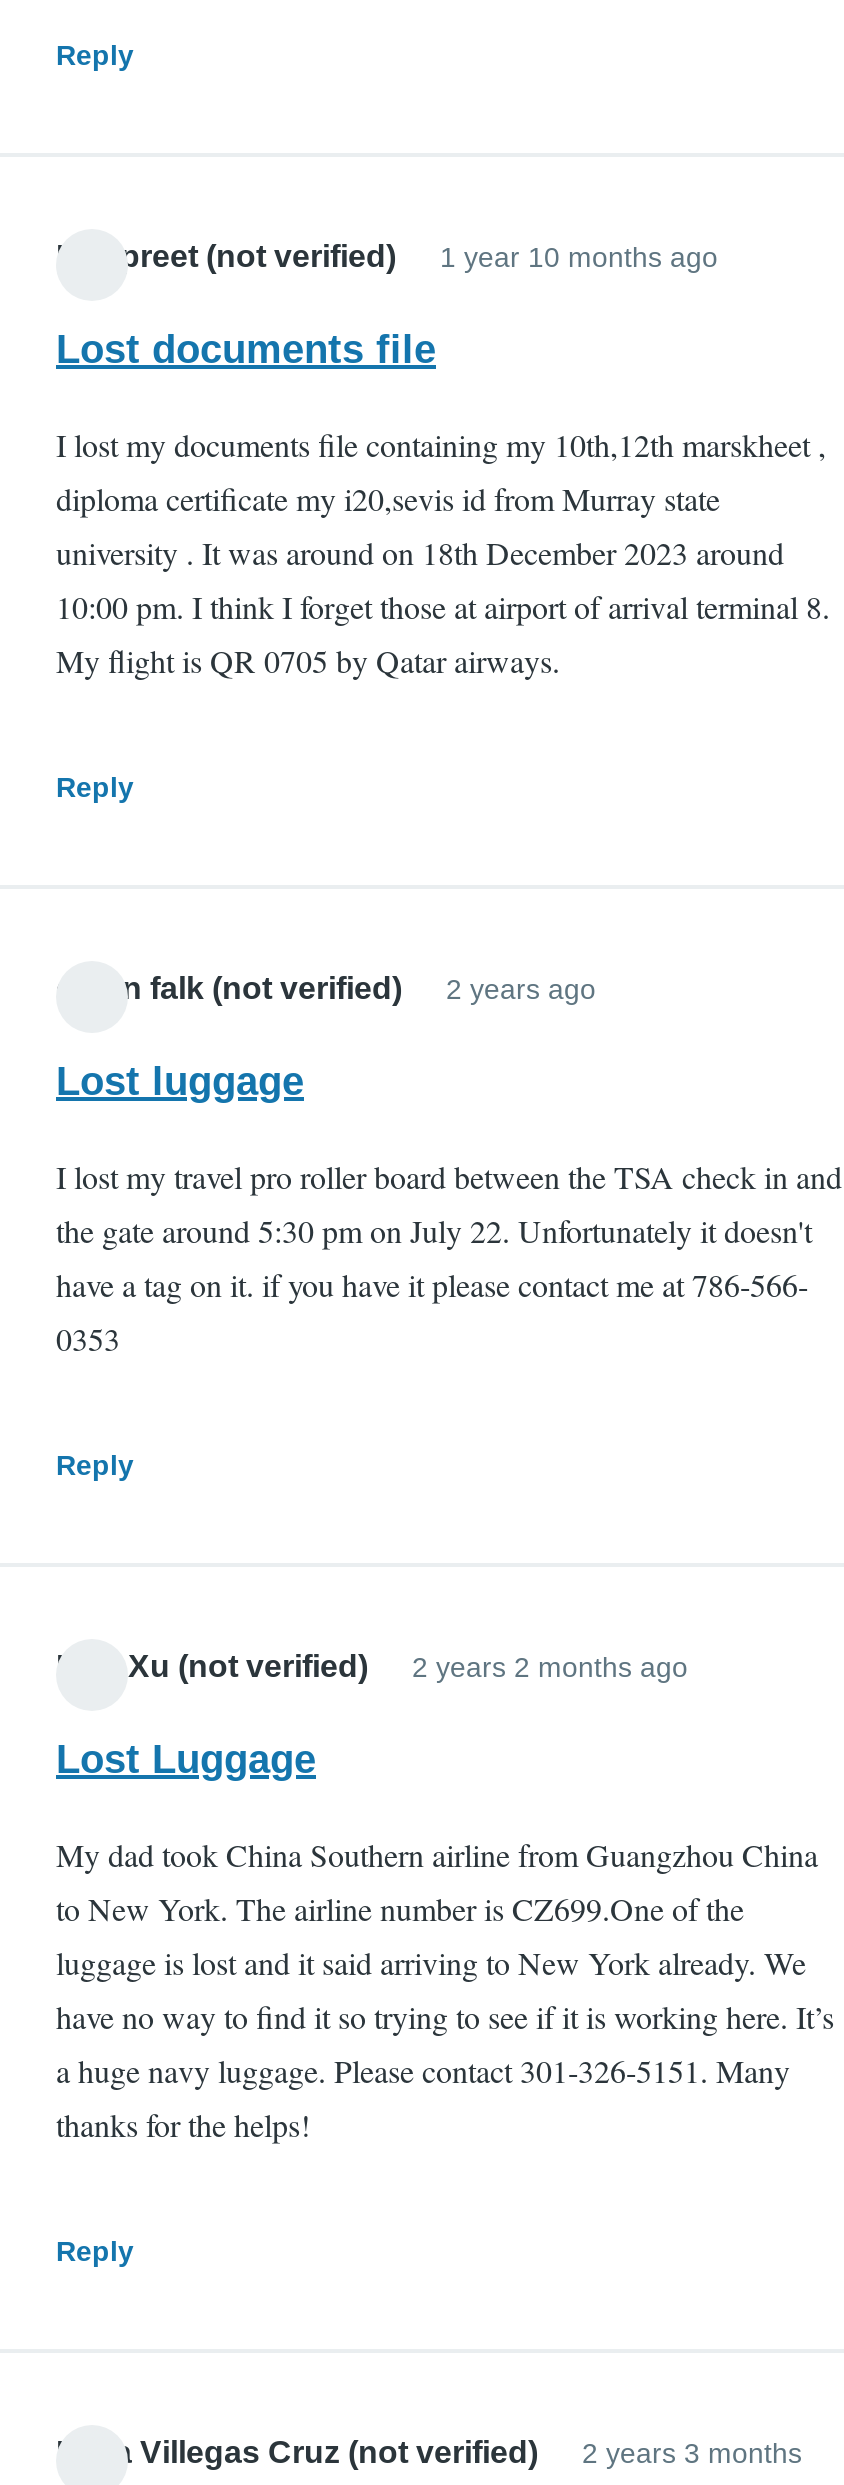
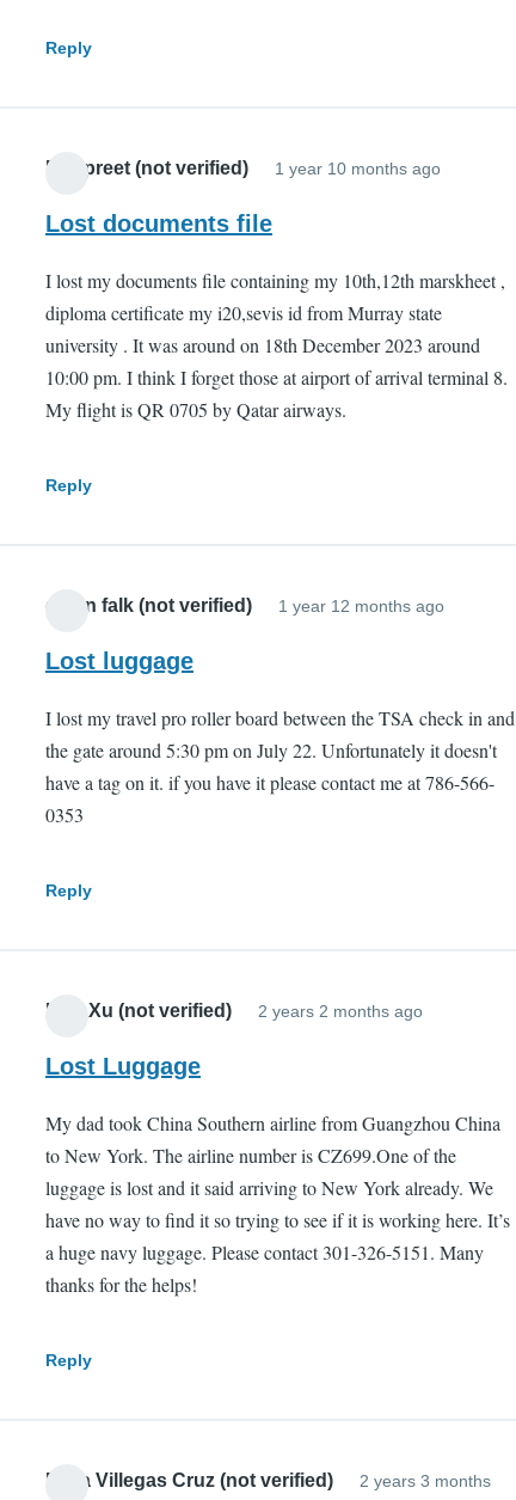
[446,972,596,1004] 2 years ago -> [278,596,444,615] 1 year 12 months ago

